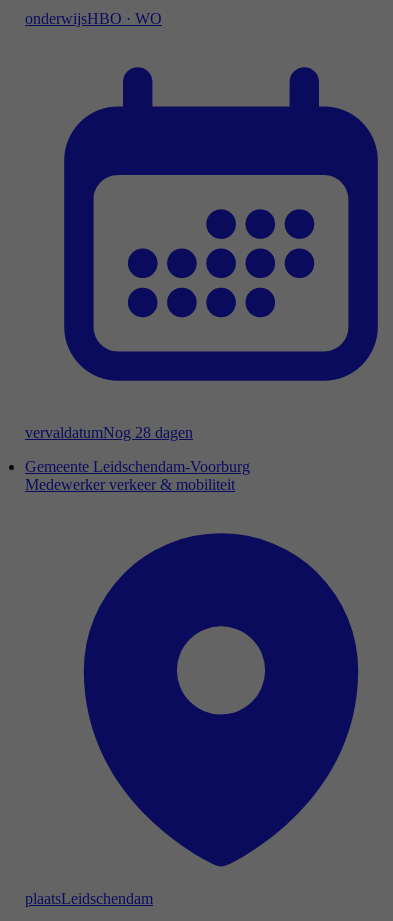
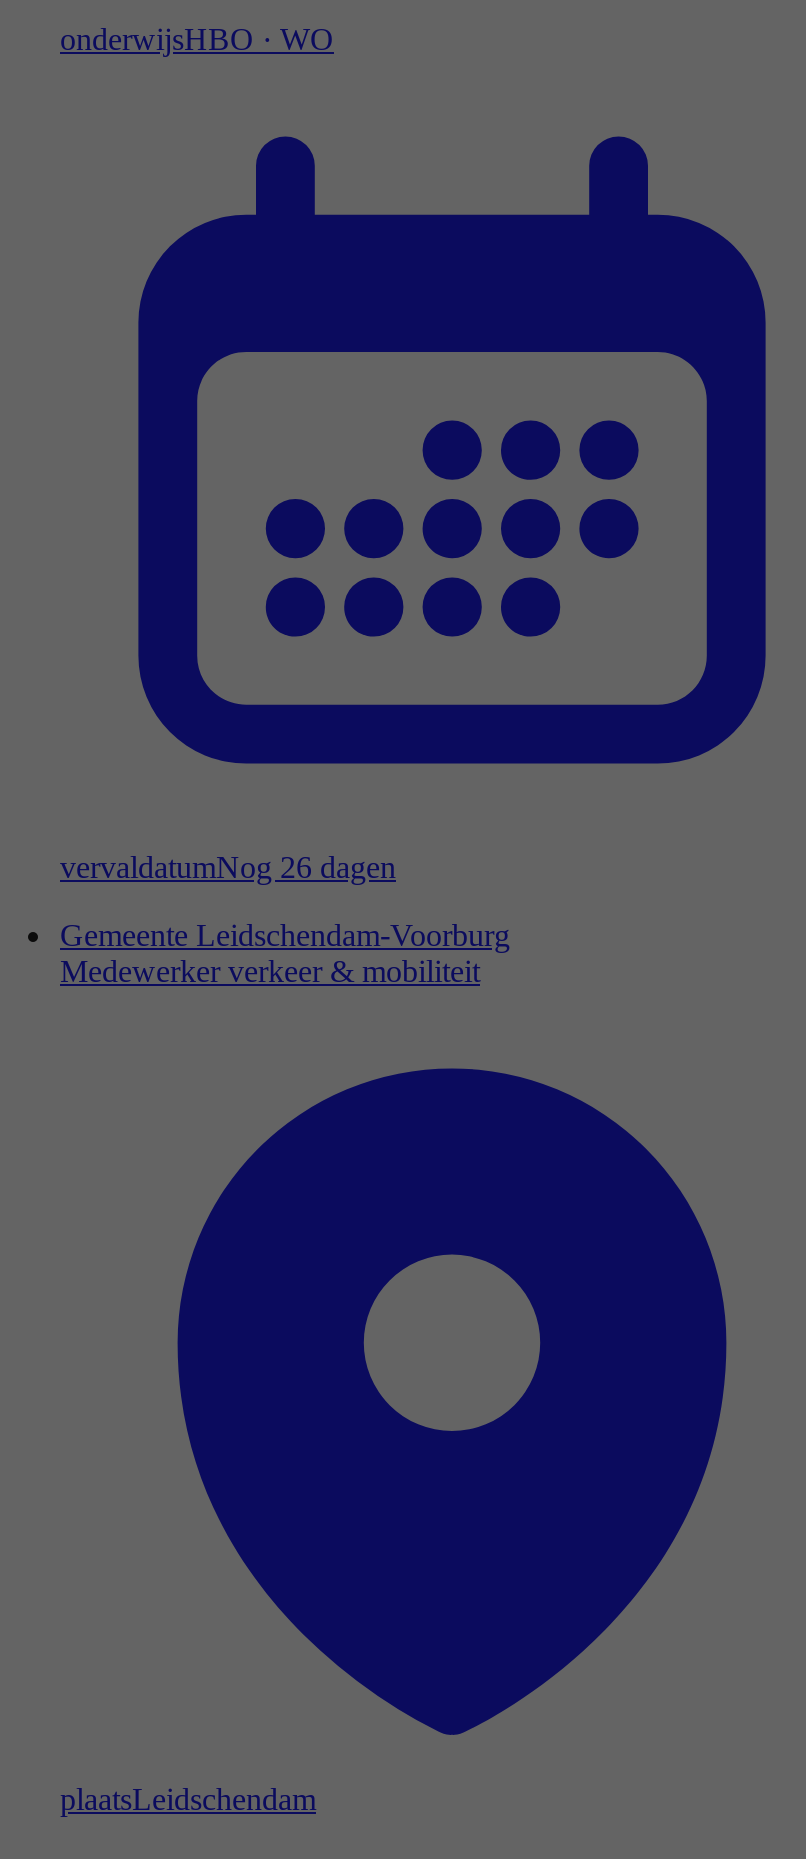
[25,424,193,441] vervaldatumNog 28 dagen -> [60,850,396,884] vervaldatumNog 26 dagen

